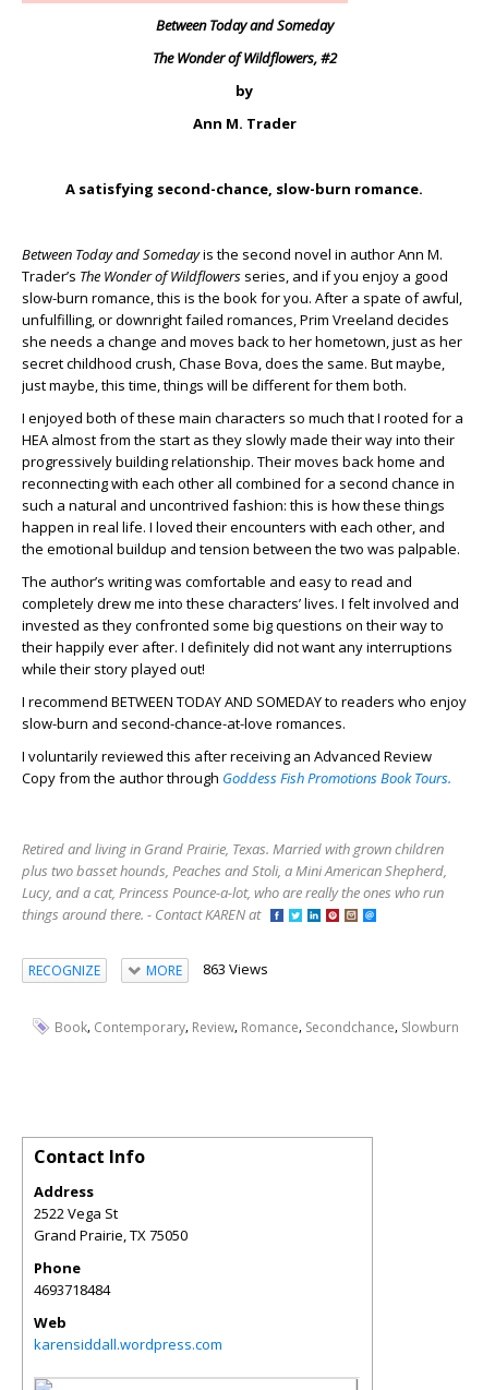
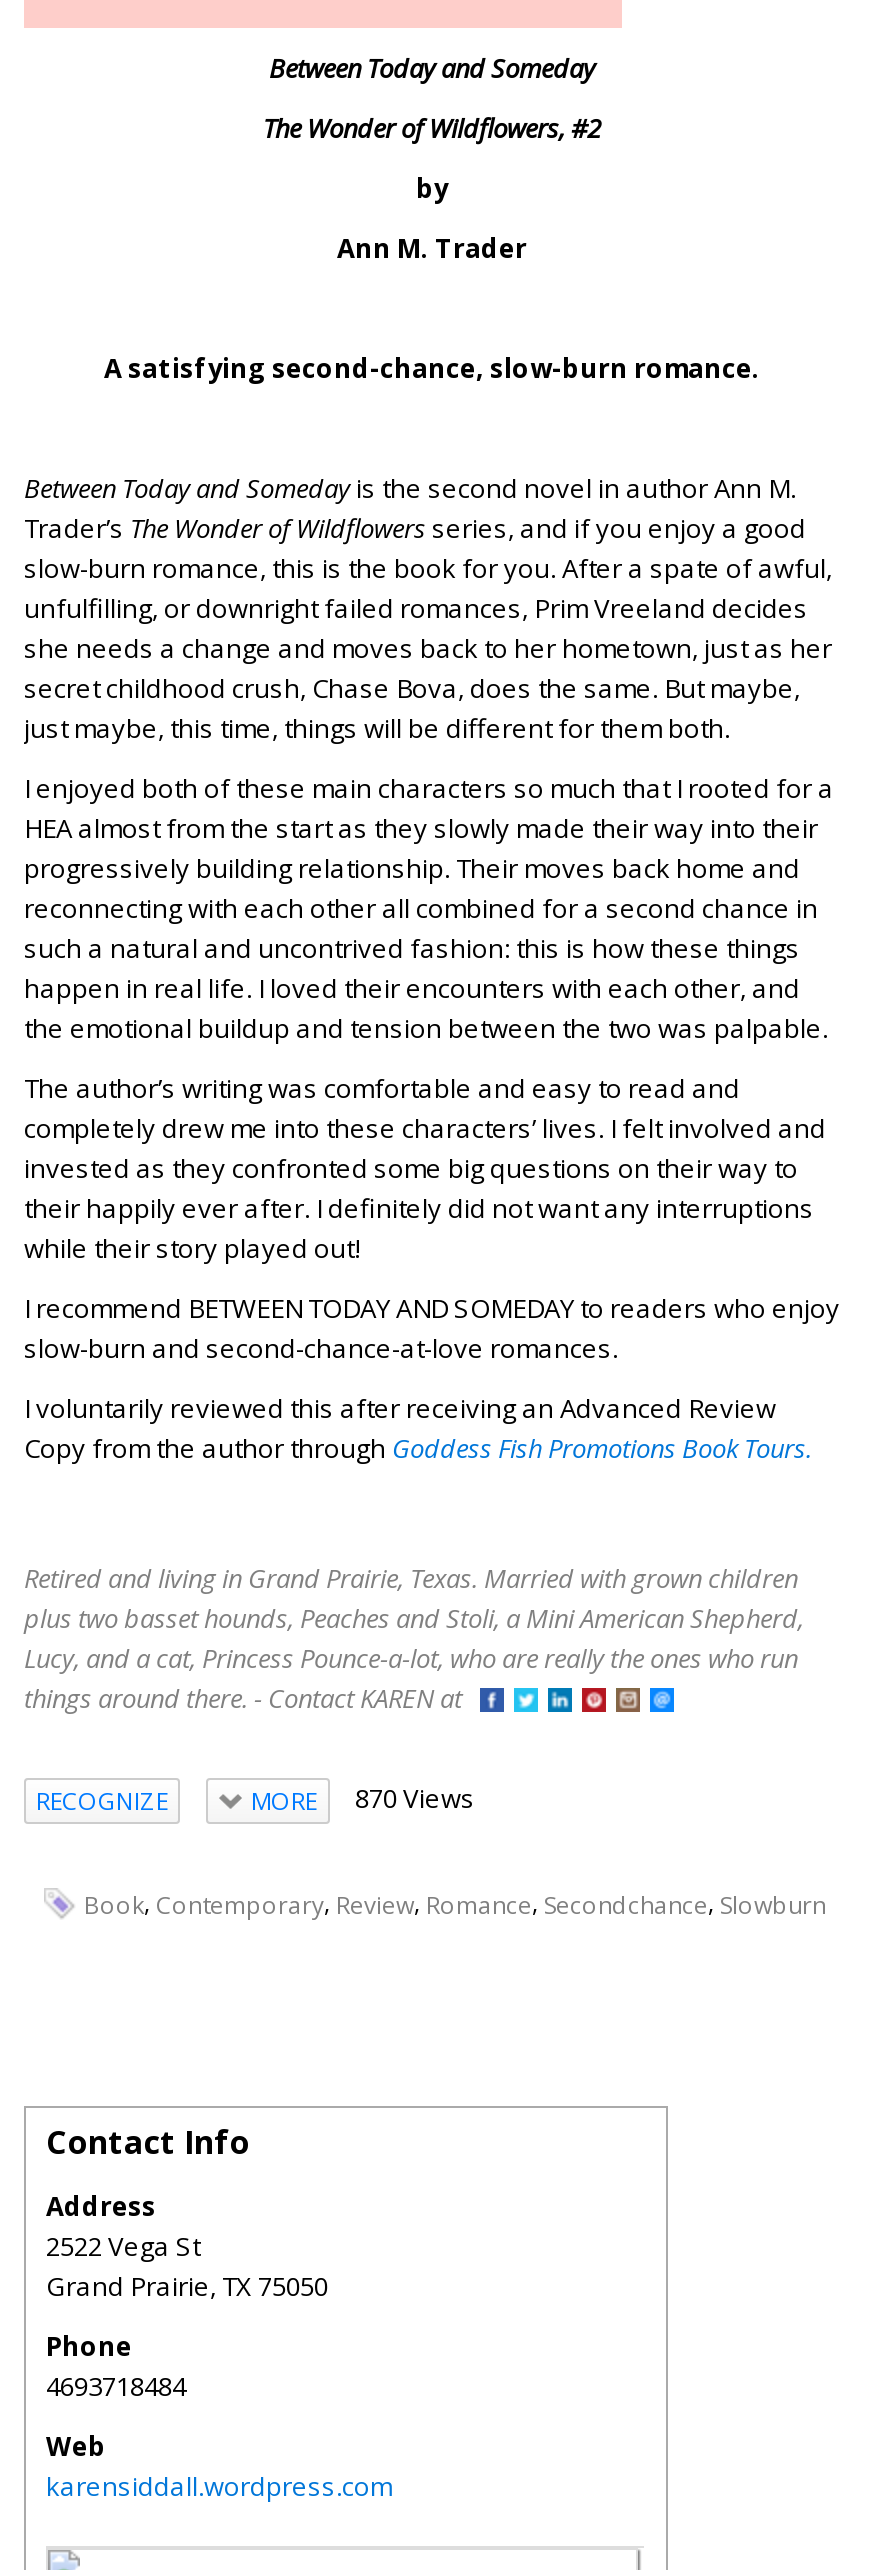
[146,959,268,980] MORE 863 Views -> [251,1780,475,1818] MORE 870 Views

